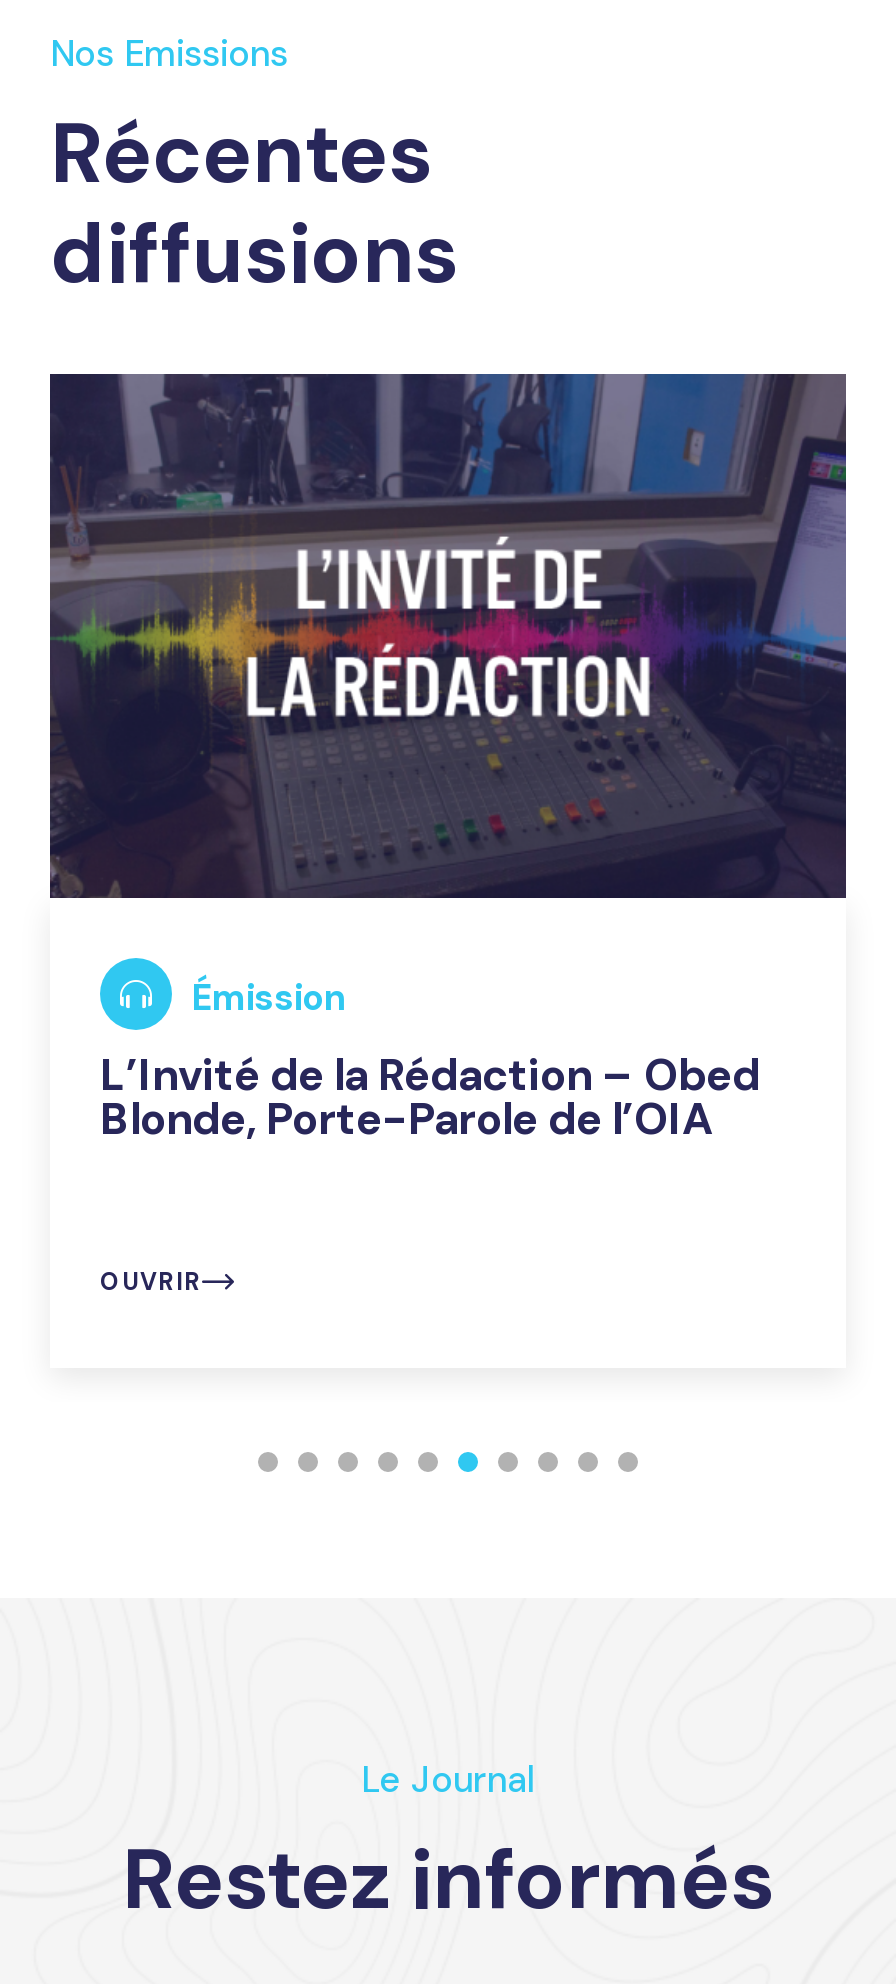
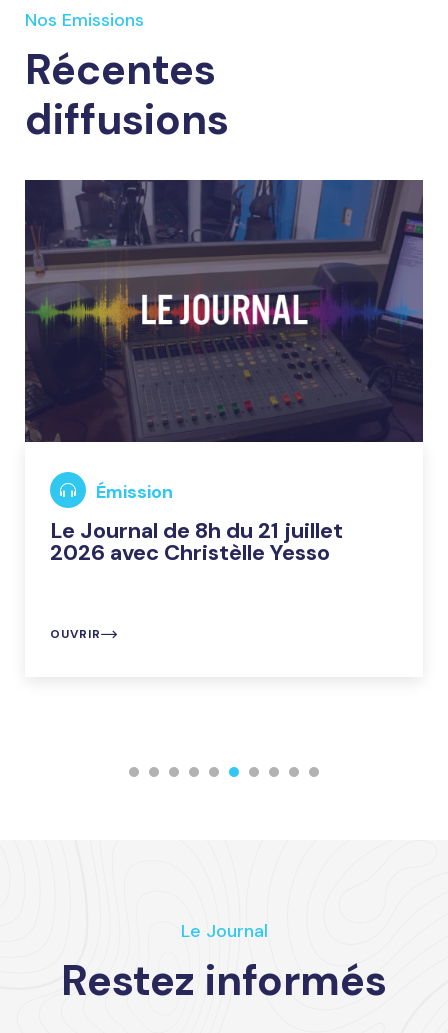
[246,534,652,720] [image] -> [123,262,325,352] [image]
[100,1046,760,1148] L’Invité de la Rédaction – Obed | Blonde, Porte-Parole de l’OIA -> [50,516,343,567] Le Journal de 8h du 21 juillet | 2026 avec Christèlle Yesso

